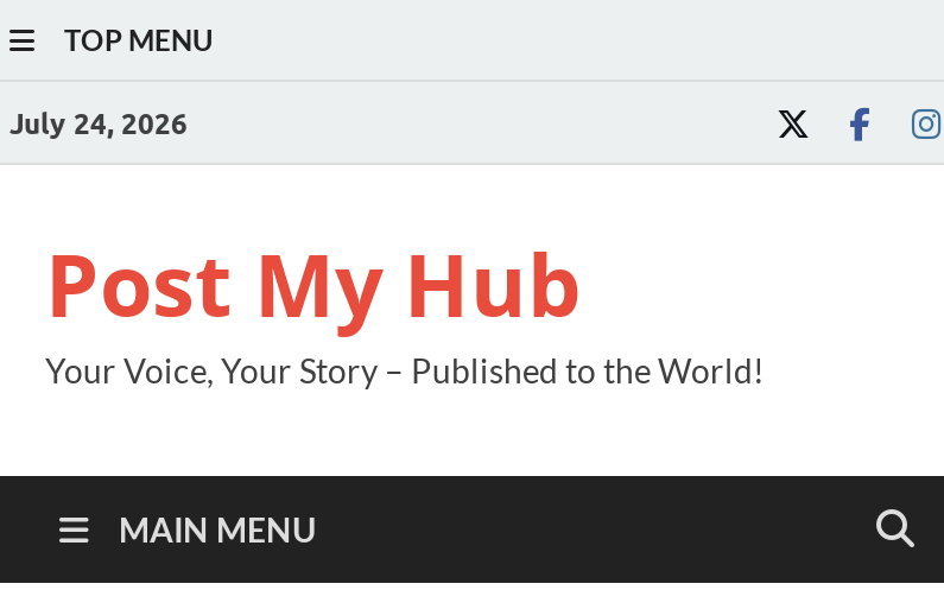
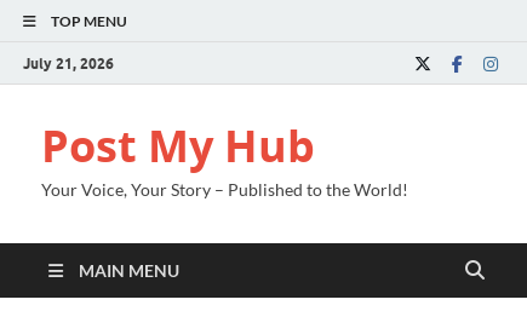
[9,104,188,140] July 24, 2026 -> [23,54,114,72] July 21, 2026

